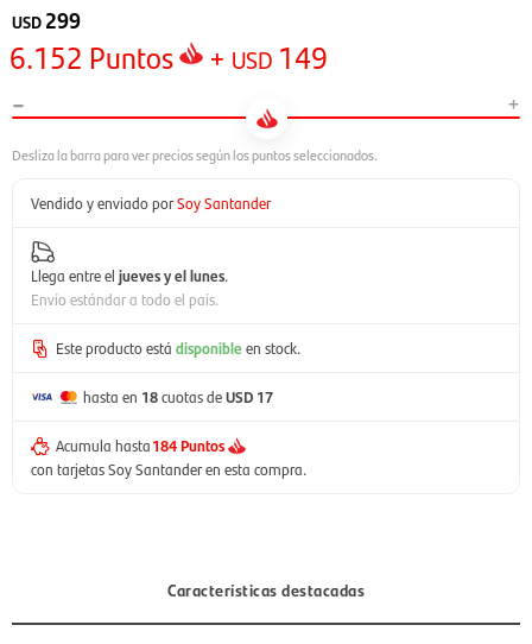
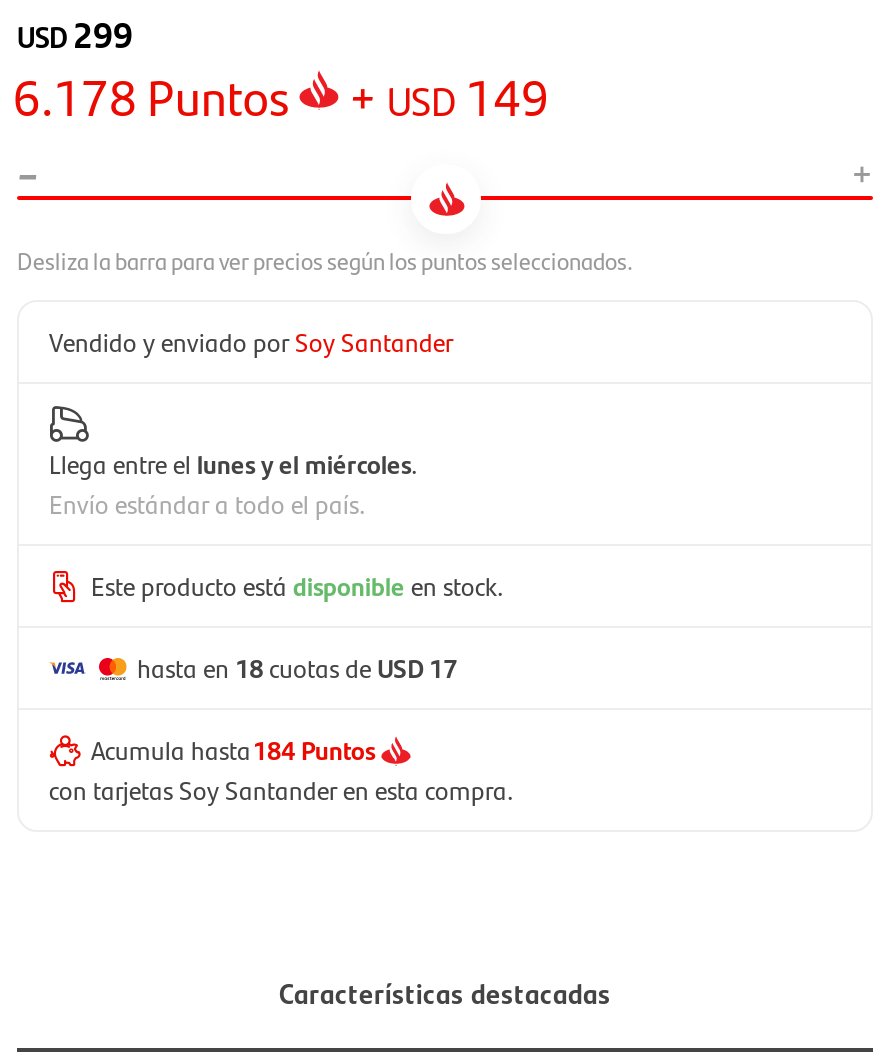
[9,36,328,77] 6.152 Puntos + USD 149 -> [13,60,549,130] 6.178 Puntos + USD 149
[31,264,228,286] Llega entre el jueves y el lunes. -> [49,444,417,482] Llega entre el lunes y el miércoles.

